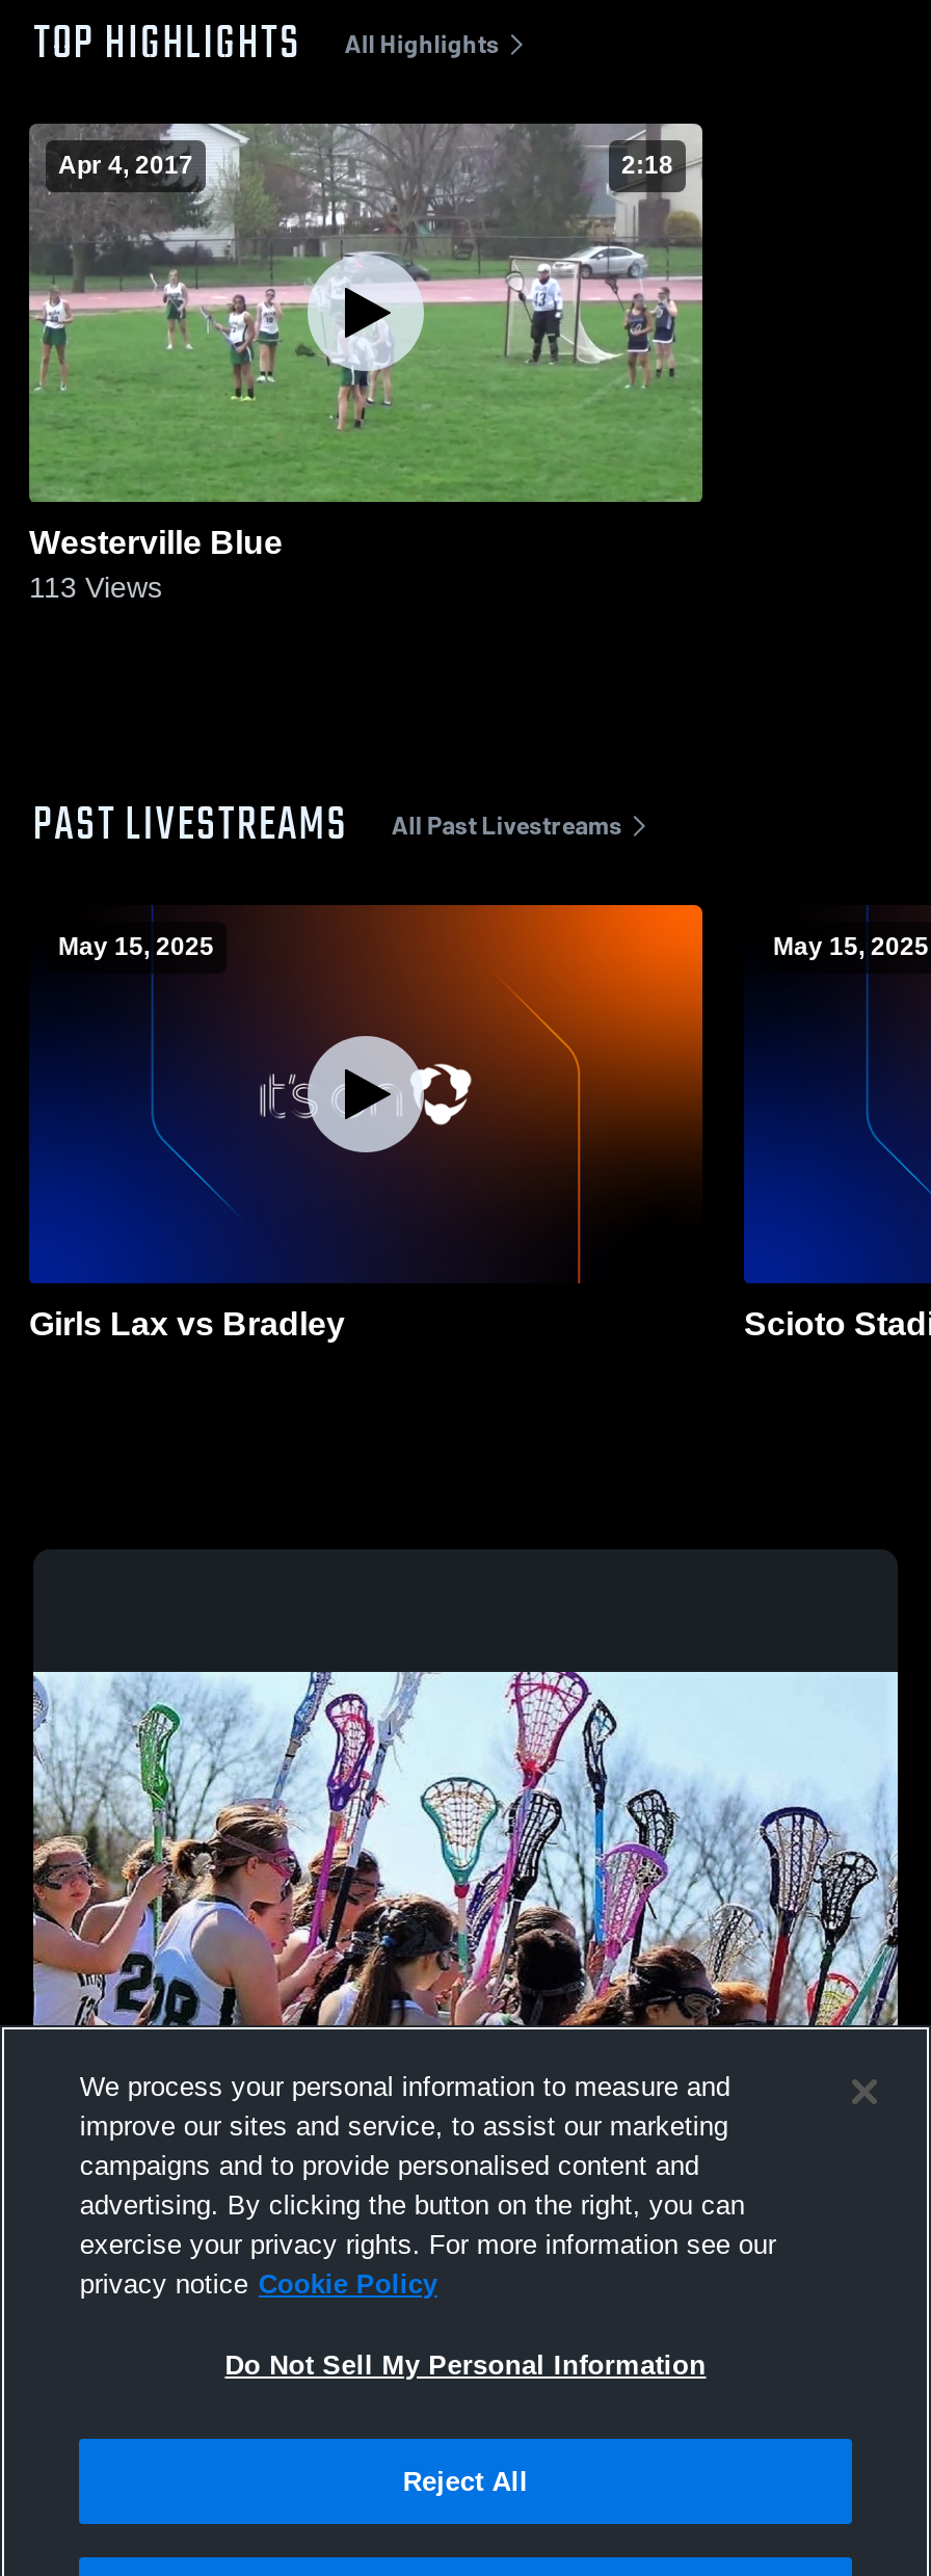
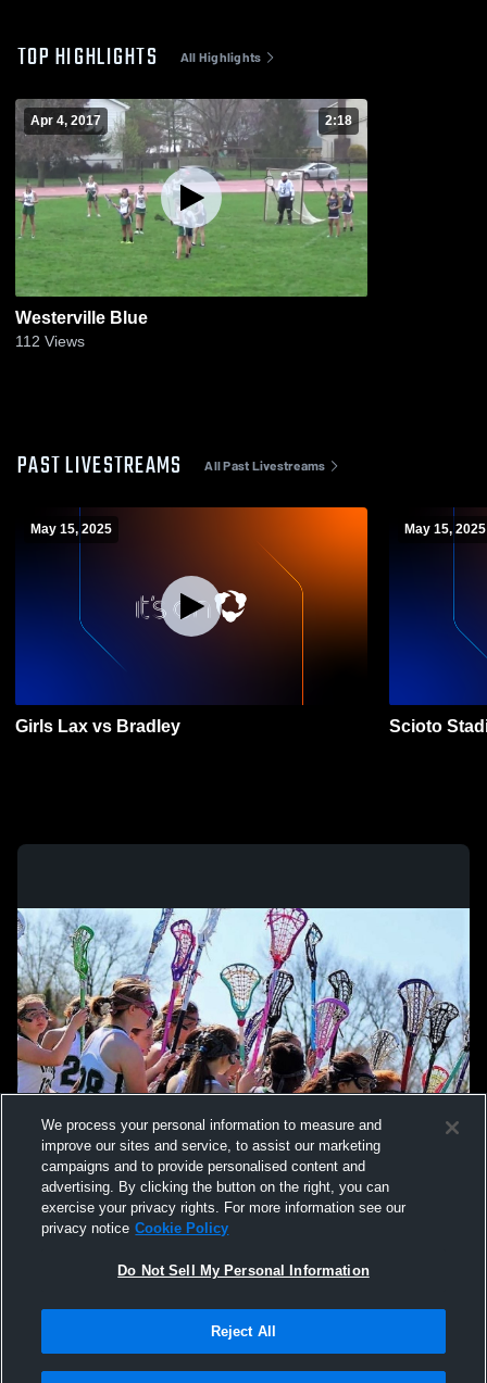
[29,569,162,603] 113 Views -> [15,332,85,349] 112 Views

